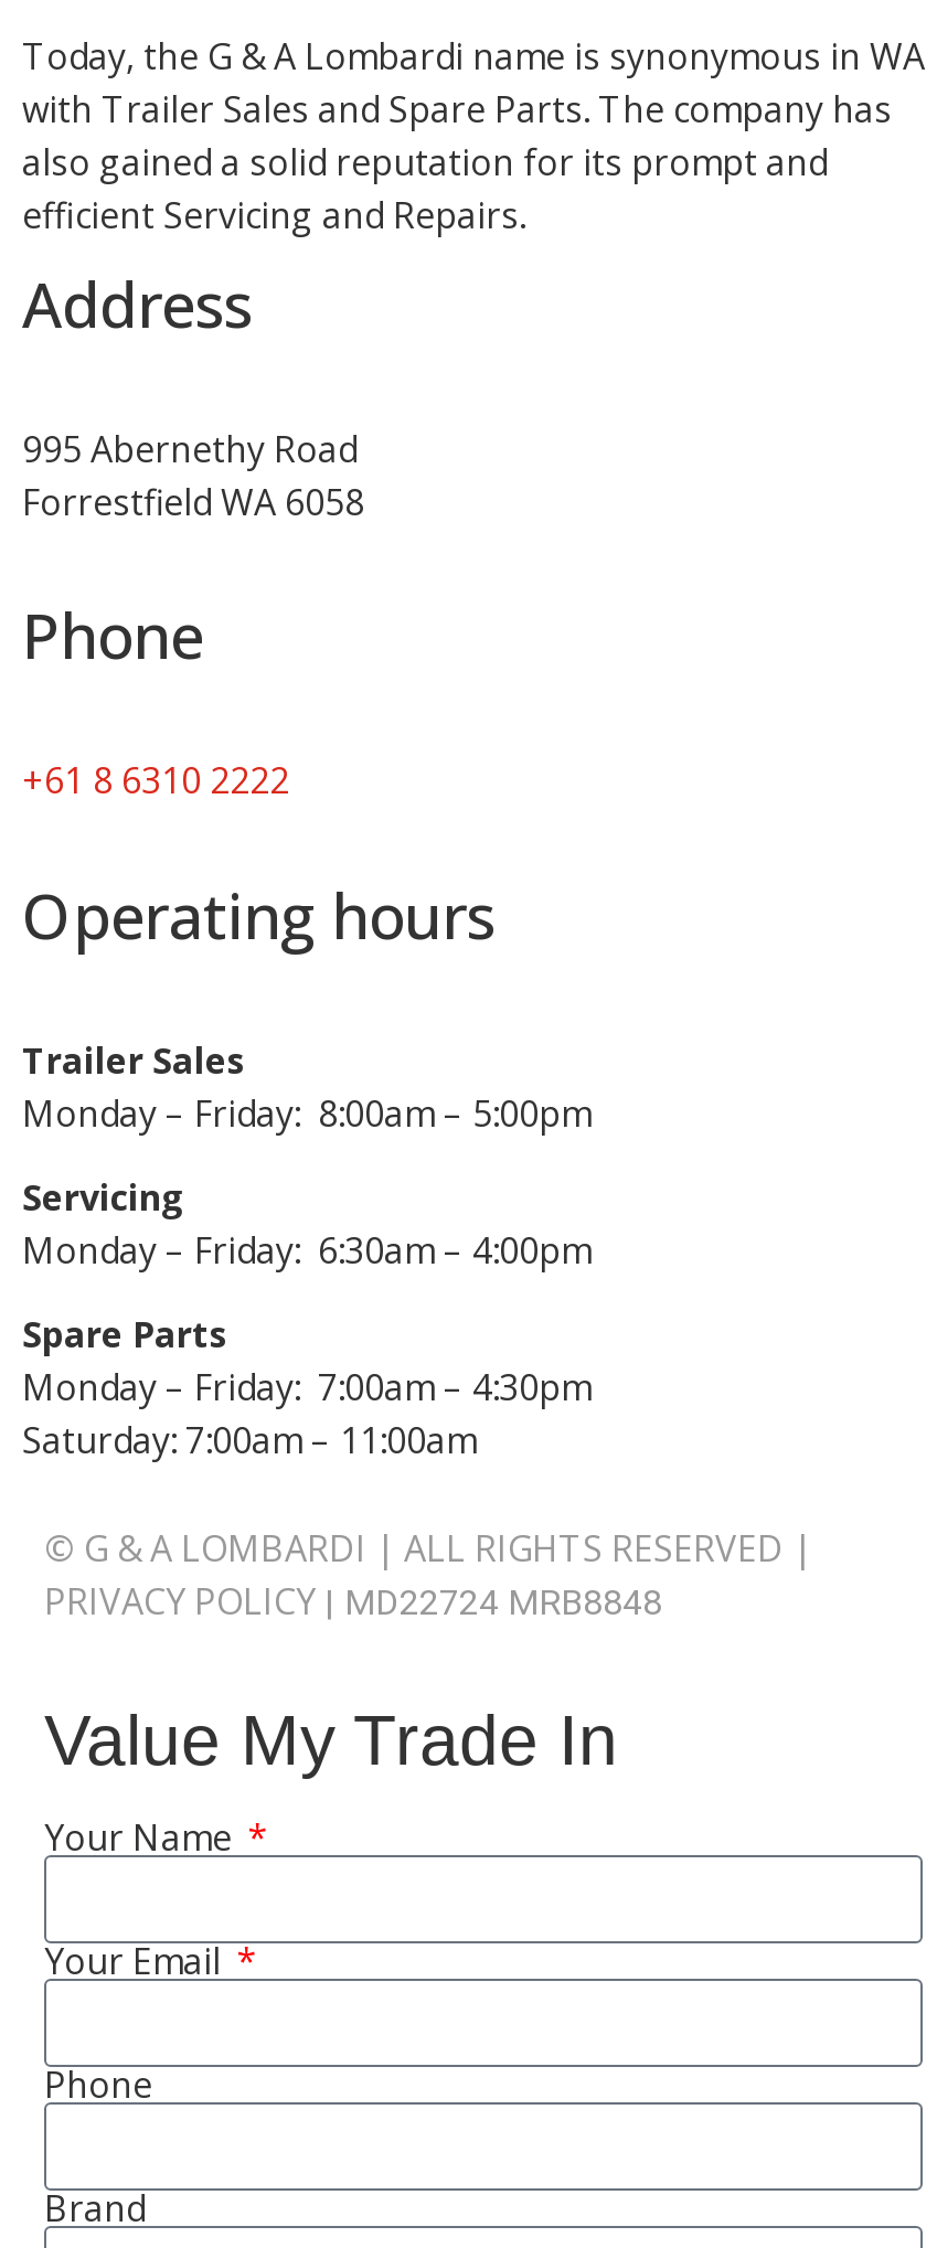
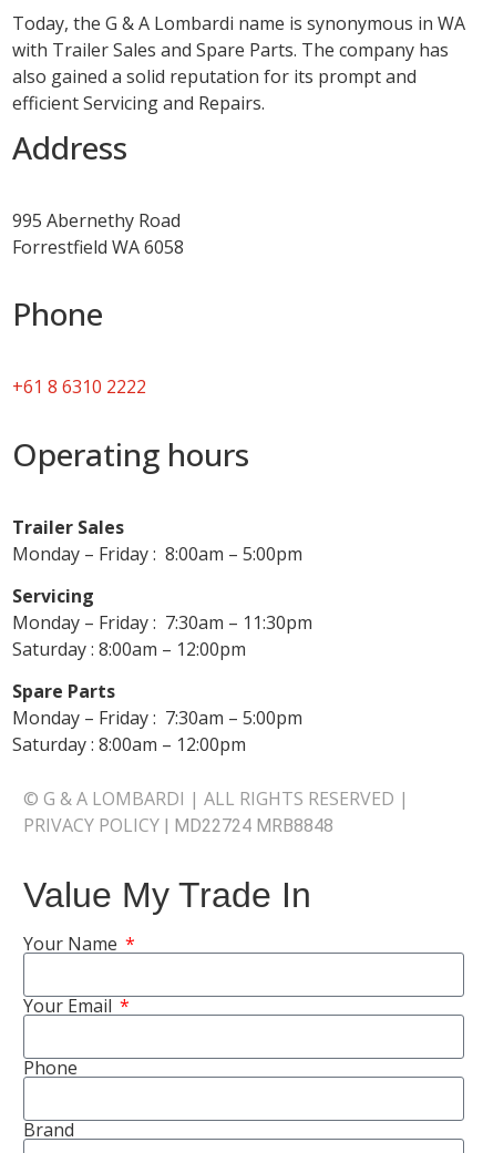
[22,1089,592,1137] Monday – Friday: 8:00am – 5:00pm -> [12,541,302,566] Monday – Friday : 8:00am – 5:00pm
[22,1226,592,1275] Monday – Friday: 6:30am – 4:00pm -> [12,610,312,661] Monday – Friday : 7:30am – 11:30pm | Saturday : 8:00am – 12:00pm
[22,1364,592,1466] Monday – Friday: 7:00am – 4:30pm | Saturday: 7:00am – 11:00am -> [12,706,302,757] Monday – Friday : 7:30am – 5:00pm | Saturday : 8:00am – 12:00pm

